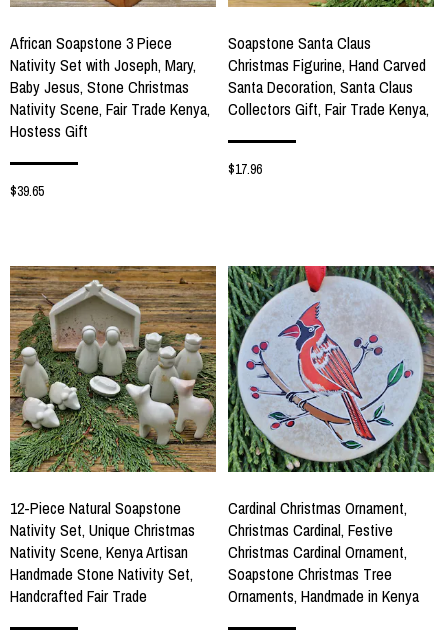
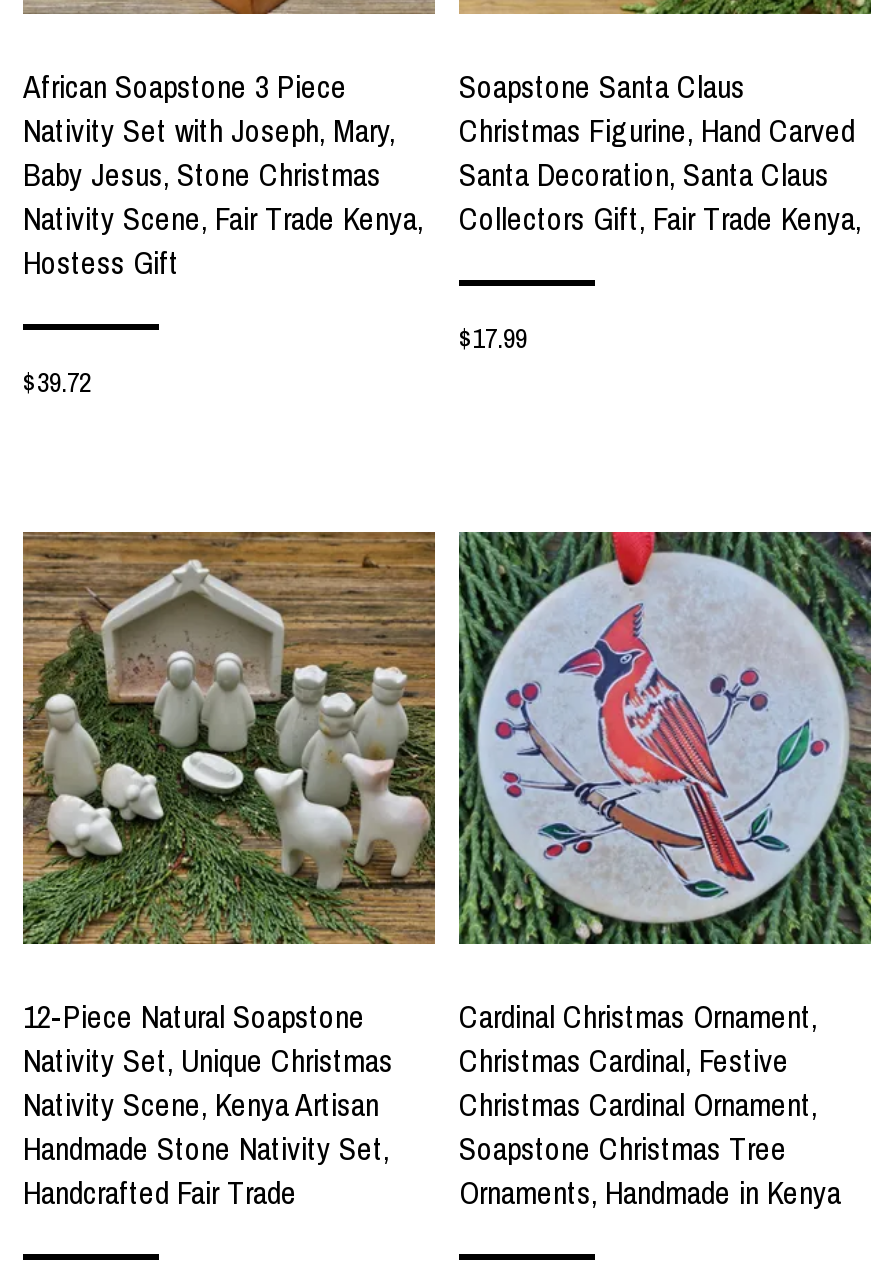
[228,160,262,178] $17.96 -> [459,320,527,356] $17.99
[10,182,44,200] $39.65 -> [23,364,91,400] $39.72

